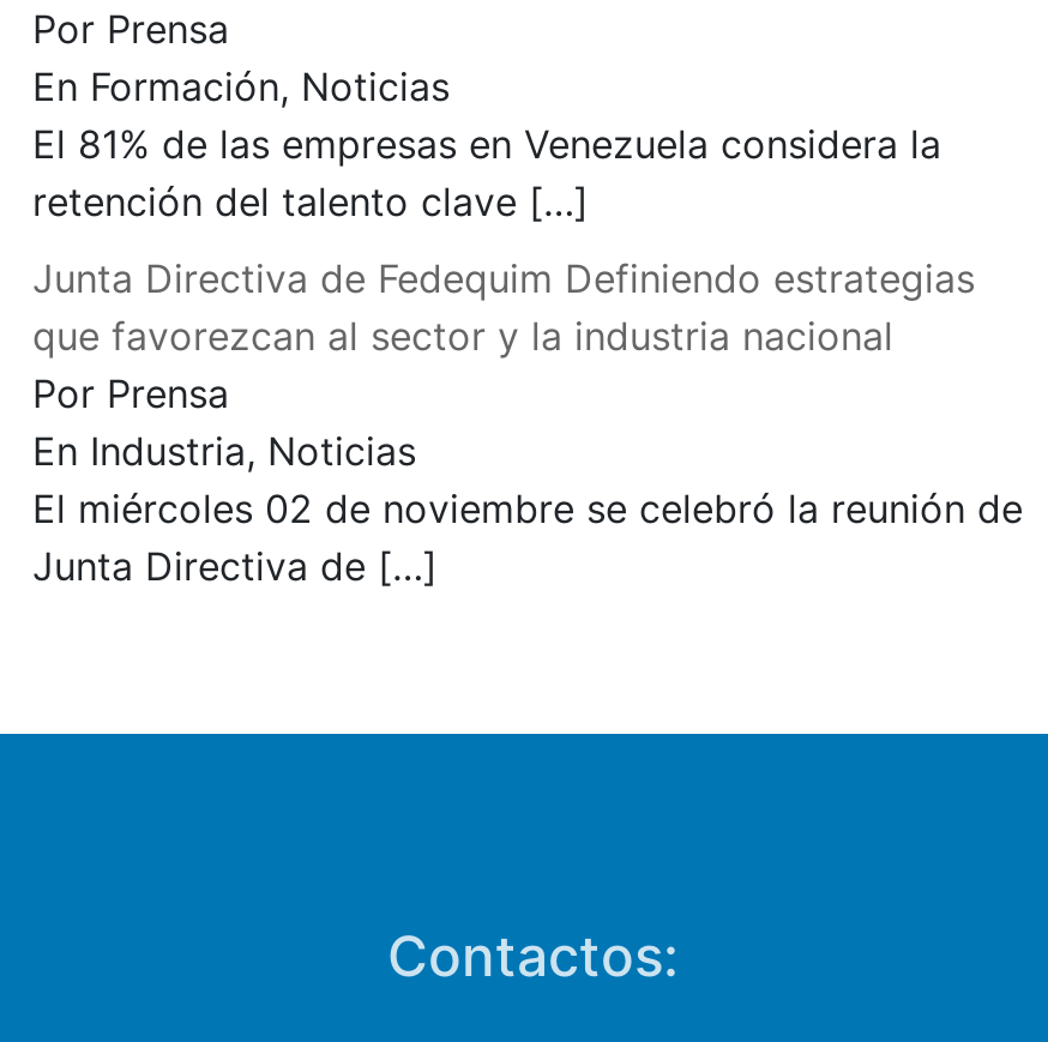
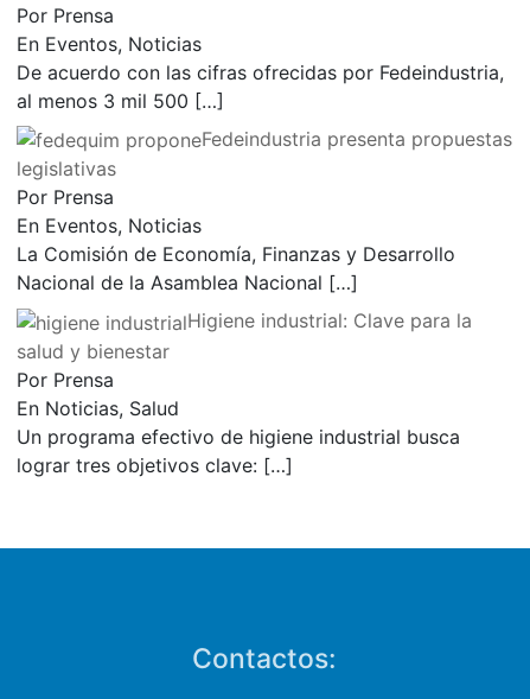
[32,64,941,227] En Formación, Noticias | El 81% de las empresas en Venezuela considera la | retención del talento clave […] -> [17,32,504,112] En Eventos, Noticias | De acuerdo con las cifras ofrecidas por Fedeindustria, | al menos 3 mil 500 […]
[32,256,975,361] Junta Directiva de Fedequim Definiendo estrategias | que favorezcan al sector y la industria nacional -> [17,127,512,181] Fedeindustria presenta propuestas | legislativas
[32,428,1023,591] En Industria, Noticias | El miércoles 02 de noviembre se celebró la reunión de | Junta Directiva de […] -> [17,214,472,477] En Eventos, Noticias | La Comisión de Economía, Finanzas y Desarrollo | Nacional de la Asamblea Nacional […] | Higiene industrial: Clave para la | salud y bienestar | Por Prensa | En Noticias, Salud | Un programa efectivo de higiene industrial busca | lograr tres objetivos clave: […]

